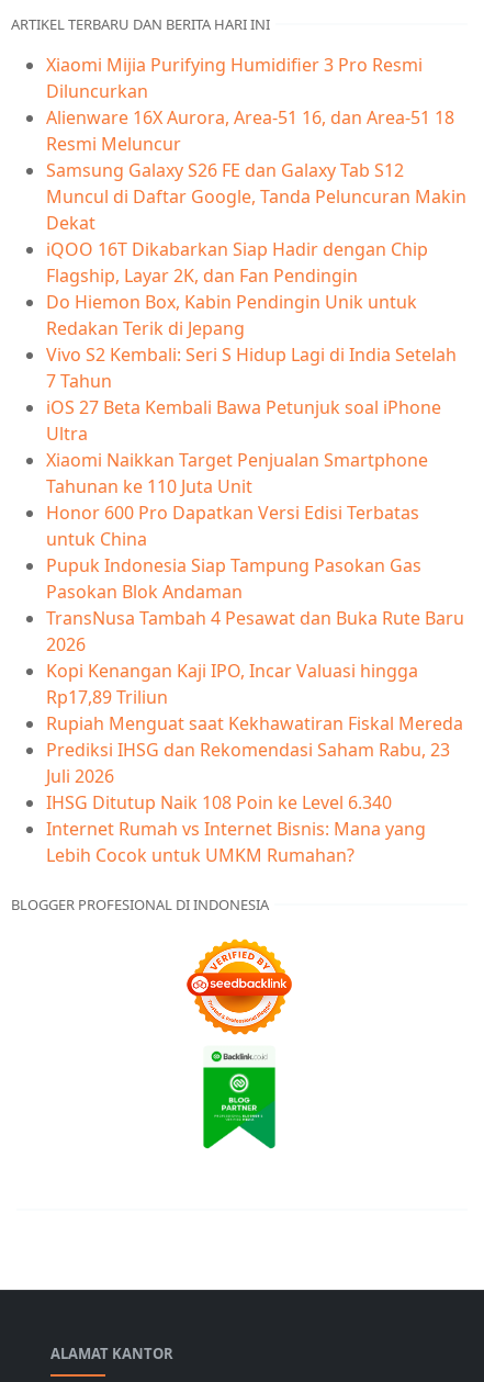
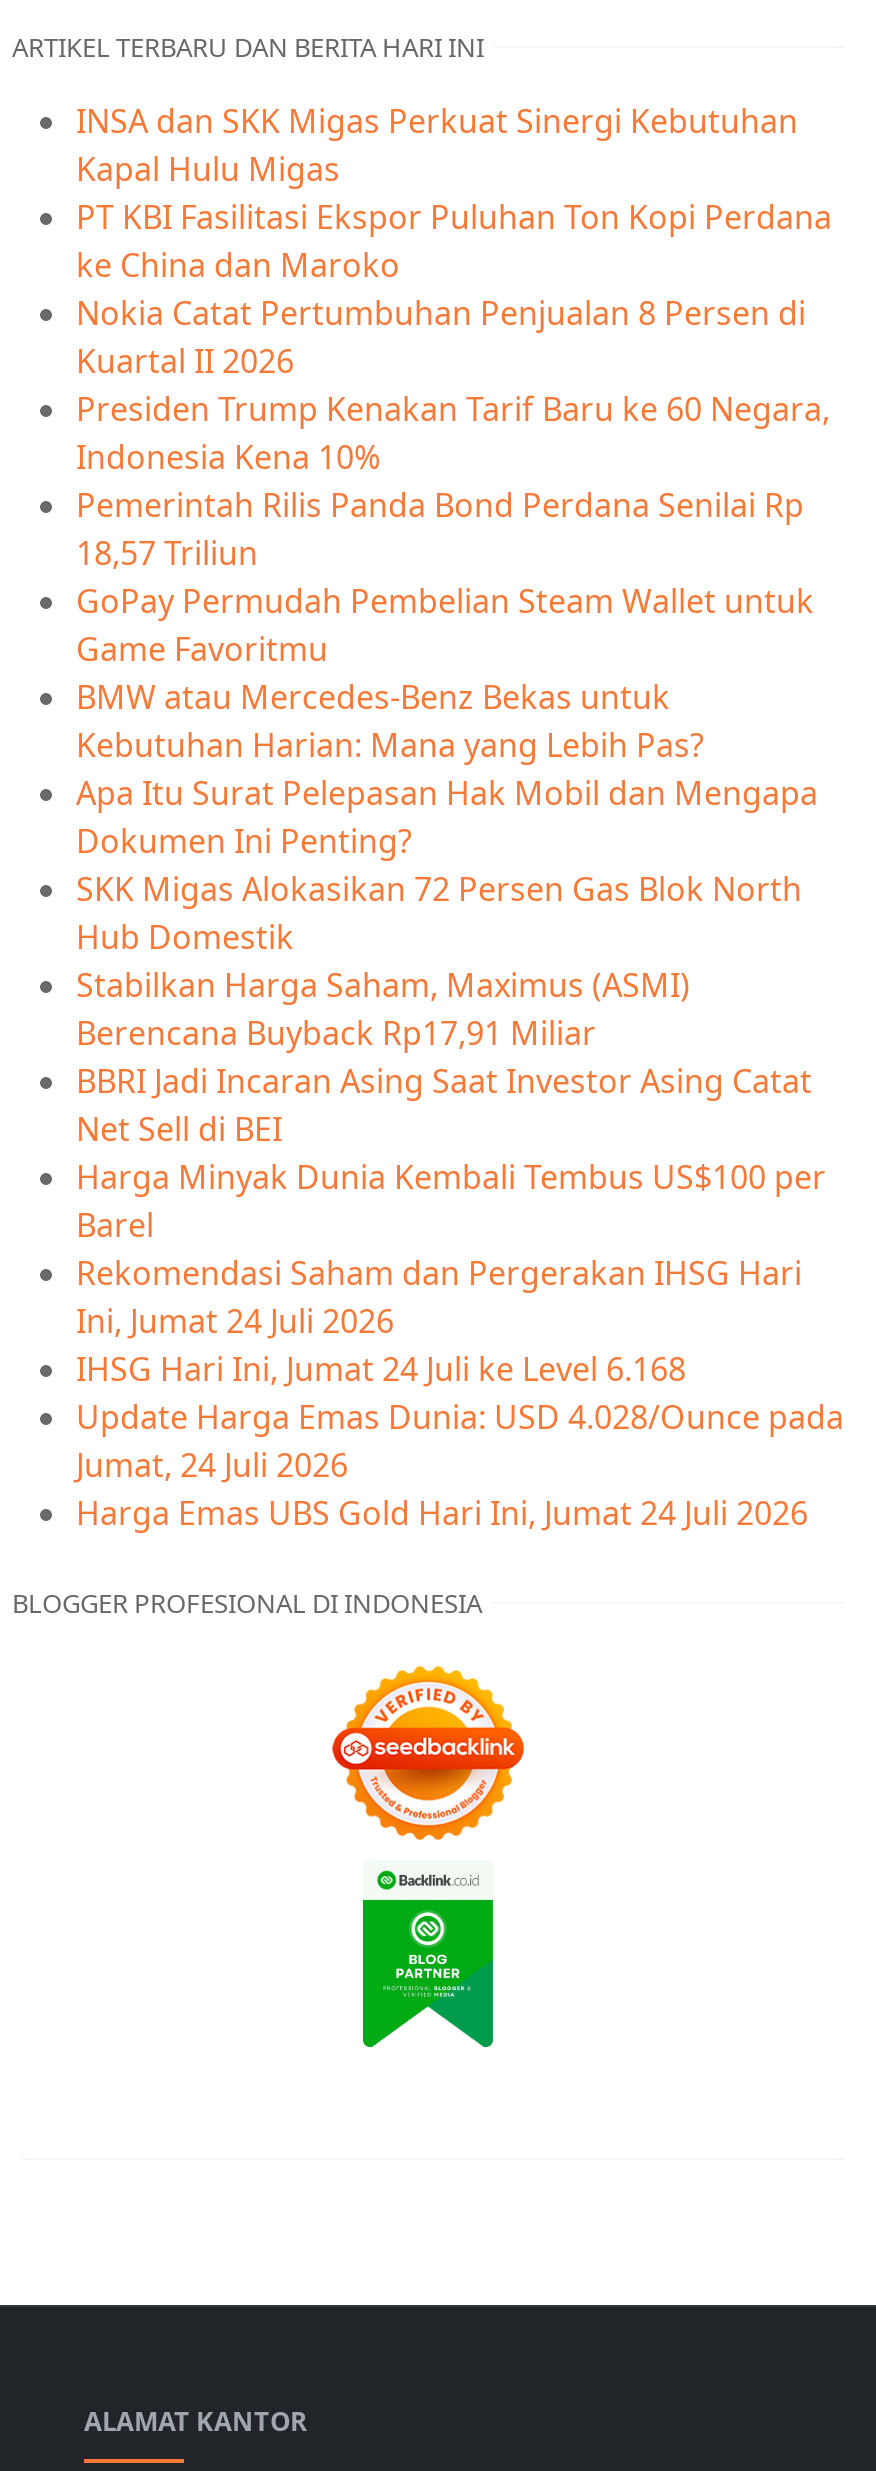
[46,53,466,867] Xiaomi Mijia Purifying Humidifier 3 Pro Resmi | Diluncurkan | Alienware 16X Aurora, Area-51 16, dan Area-51 18 | Resmi Meluncur | Samsung Galaxy S26 FE dan Galaxy Tab S12 | Muncul di Daftar Google, Tanda Peluncuran Makin | Dekat | iQOO 16T Dikabarkan Siap Hadir dengan Chip | Flagship, Layar 2K, dan Fan Pendingin | Do Hiemon Box, Kabin Pendingin Unik untuk | Redakan Terik di Jepang | Vivo S2 Kembali: Seri S Hidup Lagi di India Setelah | 7 Tahun | iOS 27 Beta Kembali Bawa Petunjuk soal iPhone | Ultra | Xiaomi Naikkan Target Penjualan Smartphone | Tahunan ke 110 Juta Unit | Honor 600 Pro Dapatkan Versi Edisi Terbatas | untuk China | Pupuk Indonesia Siap Tampung Pasokan Gas | Pasokan Blok Andaman | TransNusa Tambah 4 Pesawat dan Buka Rute Baru | 2026 | Kopi Kenangan Kaji IPO, Incar Valuasi hingga | Rp17,89 Triliun | Rupiah Menguat saat Kekhawatiran Fiskal Mereda | Prediksi IHSG dan Rekomendasi Saham Rabu, 23 | Juli 2026 | IHSG Ditutup Naik 108 Poin ke Level 6.340 | Internet Rumah vs Internet Bisnis: Mana yang | Lebih Cocok untuk UMKM Rumahan? -> [76,99,844,1535] INSA dan SKK Migas Perkuat Sinergi Kebutuhan | Kapal Hulu Migas | PT KBI Fasilitasi Ekspor Puluhan Ton Kopi Perdana | ke China dan Maroko | Nokia Catat Pertumbuhan Penjualan 8 Persen di | Kuartal II 2026 | Presiden Trump Kenakan Tarif Baru ke 60 Negara, | Indonesia Kena 10% | Pemerintah Rilis Panda Bond Perdana Senilai Rp | 18,57 Triliun | GoPay Permudah Pembelian Steam Wallet untuk | Game Favoritmu | BMW atau Mercedes-Benz Bekas untuk | Kebutuhan Harian: Mana yang Lebih Pas? | Apa Itu Surat Pelepasan Hak Mobil dan Mengapa | Dokumen Ini Penting? | SKK Migas Alokasikan 72 Persen Gas Blok North | Hub Domestik | Stabilkan Harga Saham, Maximus (ASMI) | Berencana Buyback Rp17,91 Miliar | BBRI Jadi Incaran Asing Saat Investor Asing Catat | Net Sell di BEI | Harga Minyak Dunia Kembali Tembus US$100 per | Barel | Rekomendasi Saham dan Pergerakan IHSG Hari | Ini, Jumat 24 Juli 2026 | IHSG Hari Ini, Jumat 24 Juli ke Level 6.168 | Update Harga Emas Dunia: USD 4.028/Ounce pada | Jumat, 24 Juli 2026 | Harga Emas UBS Gold Hari Ini, Jumat 24 Juli 2026

